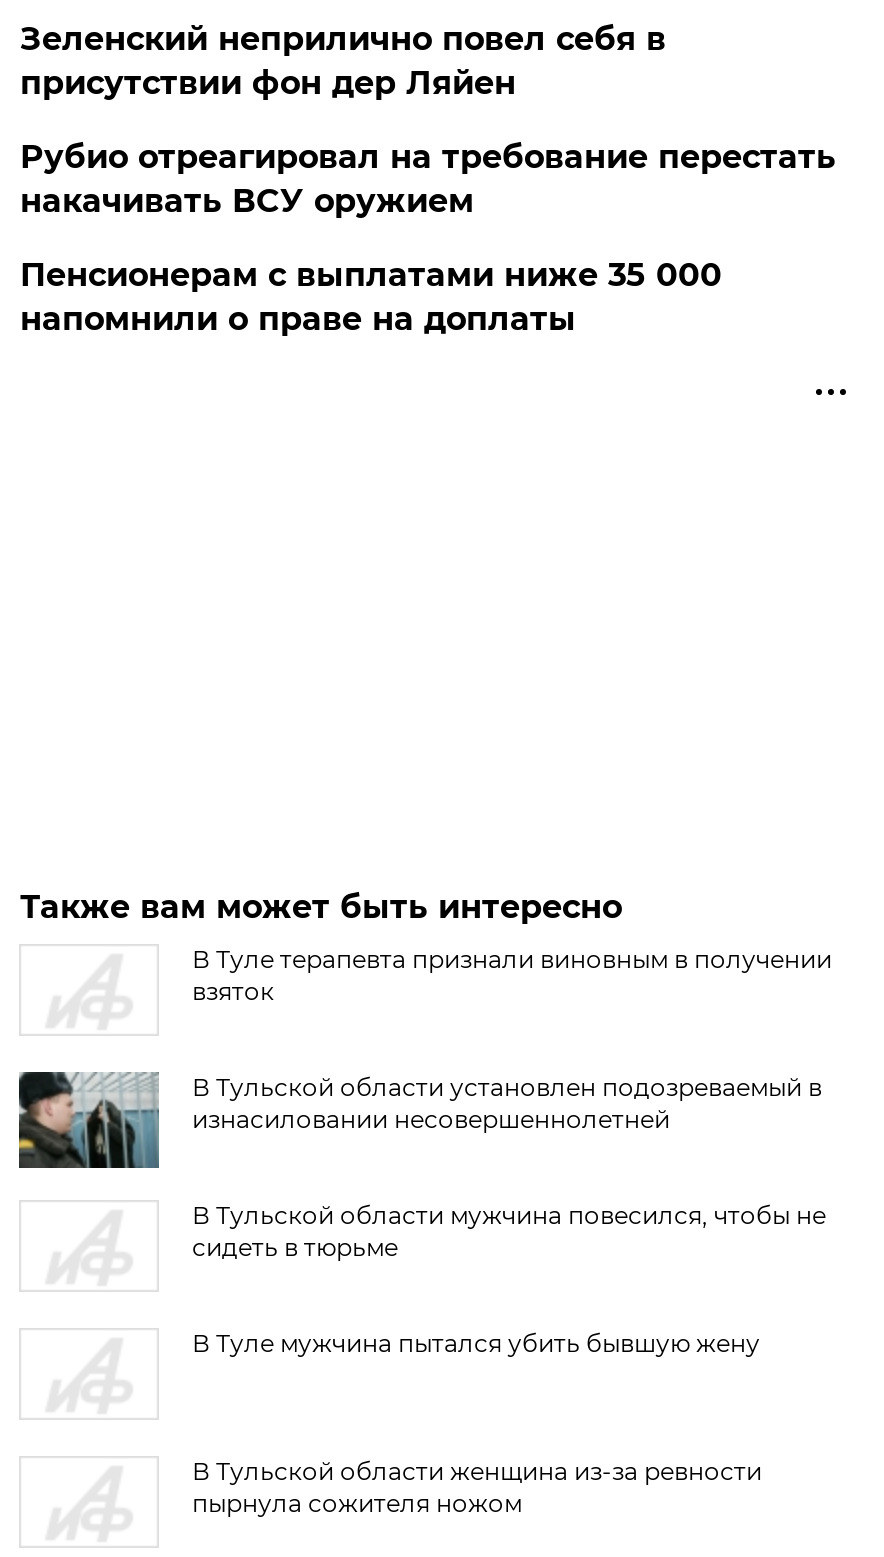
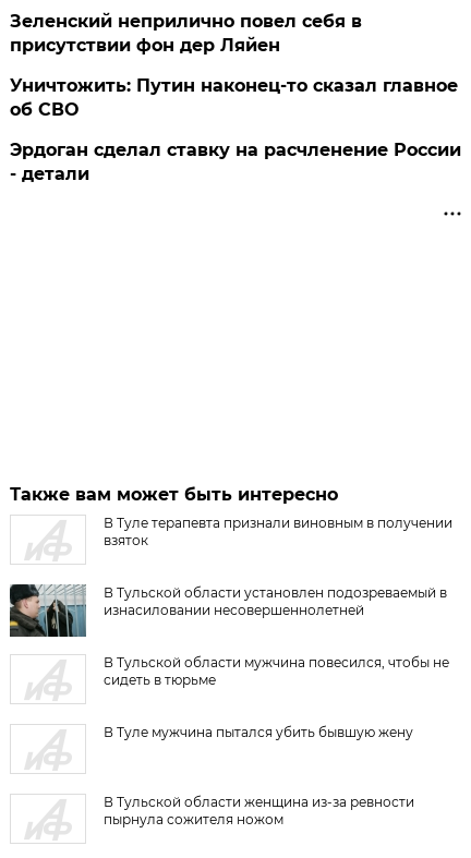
[20,138,836,220] Рубио отреагировал на требование перестать | накачивать ВСУ оружием -> [10,75,458,120] Уничтожить: Путин наконец-то сказал главное | об СВО
[20,256,722,338] Пенсионерам с выплатами ниже 35 000 | напомнили о праве на доплаты -> [10,140,462,184] Эрдоган сделал ставку на расчленение России | - детали

